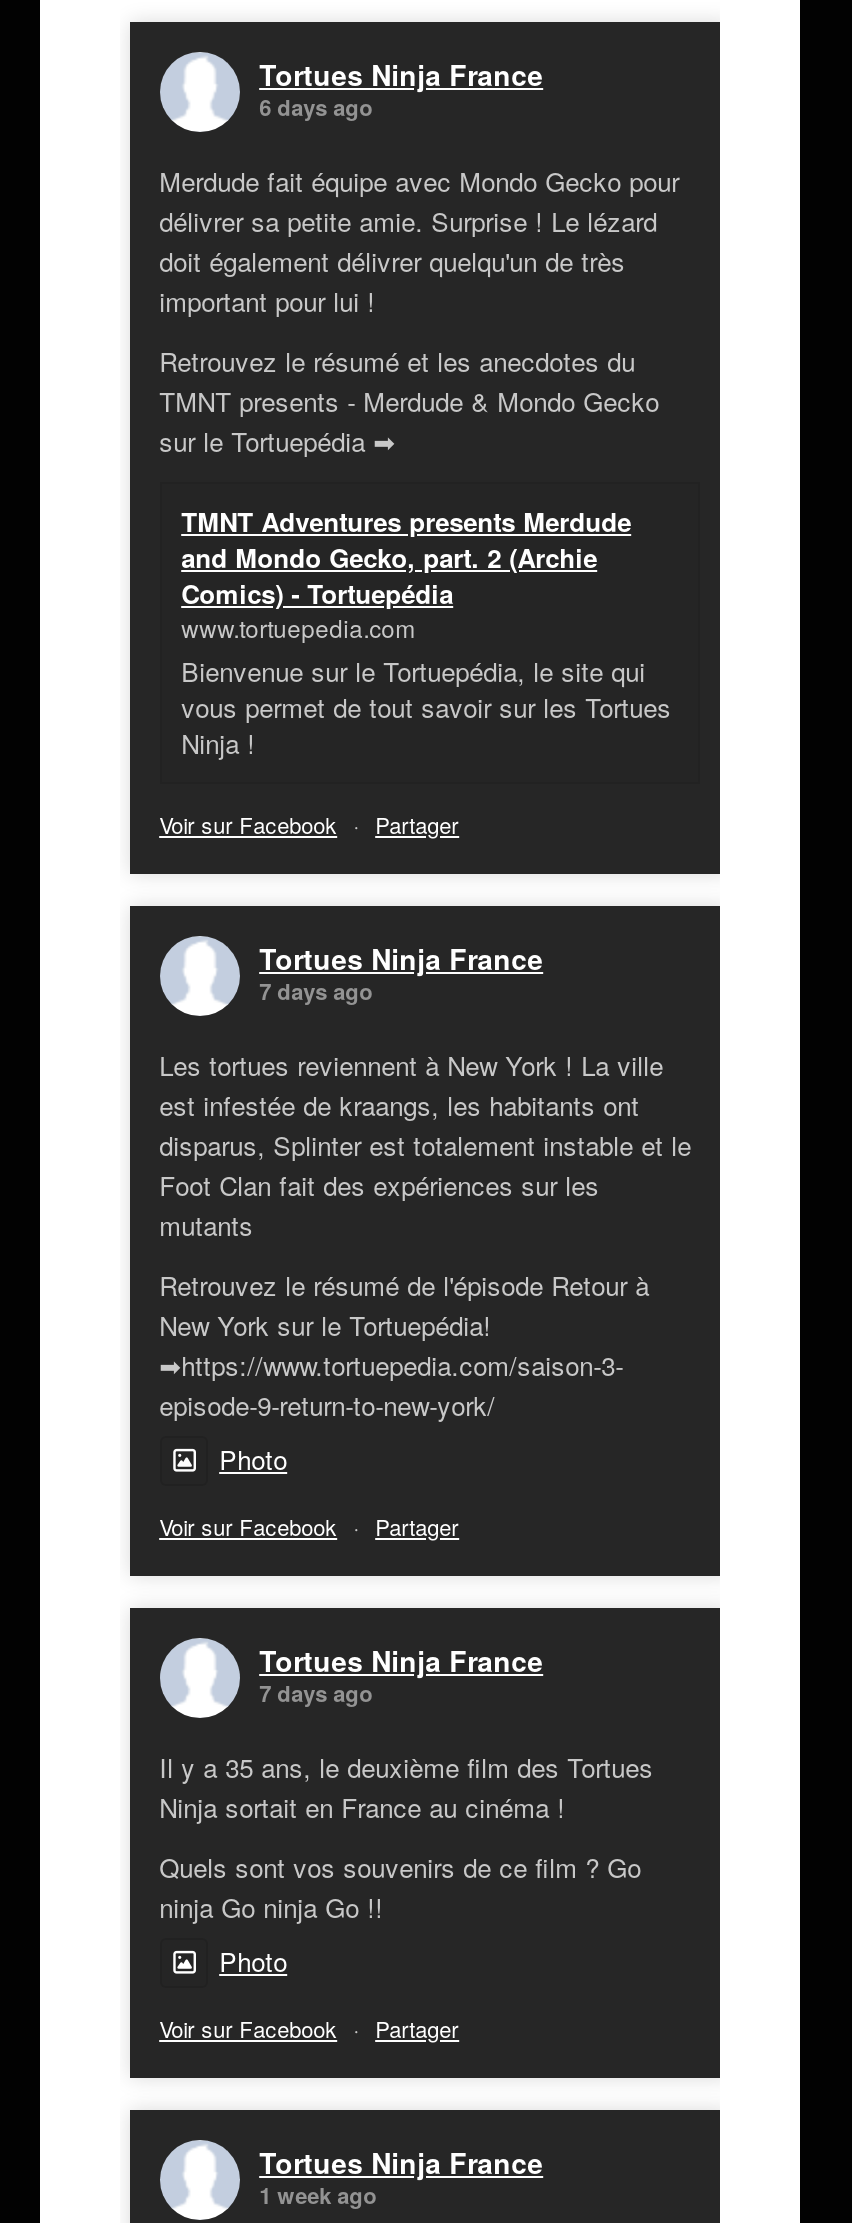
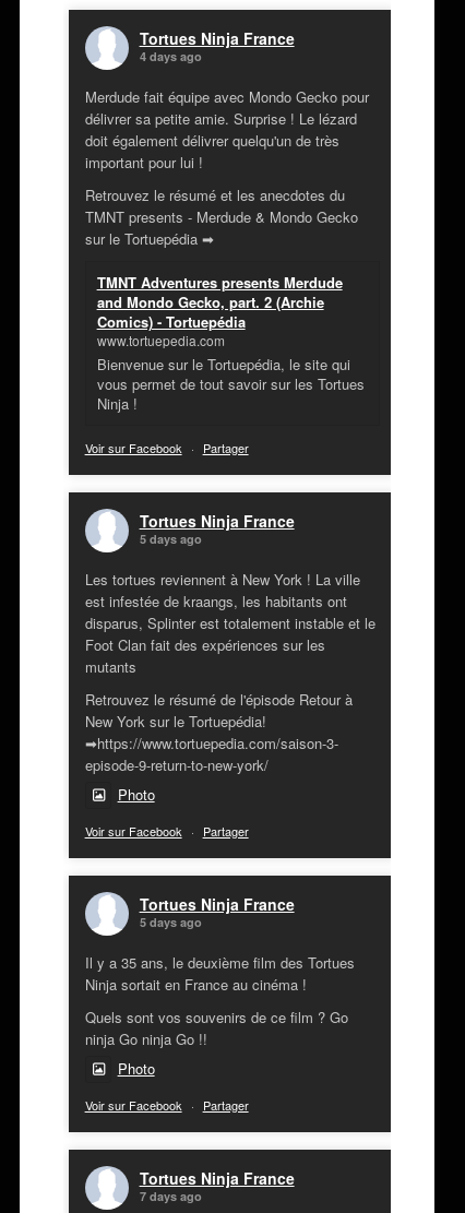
[259,91,373,121] 6 days ago -> [139,48,201,64] 4 days ago
[259,975,373,1005] 7 days ago -> [139,530,201,547] 5 days ago
[259,1677,373,1707] 7 days ago -> [139,913,201,930] 5 days ago
[259,2179,377,2209] 1 week ago -> [139,1187,201,1204] 7 days ago

